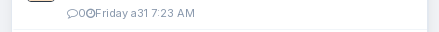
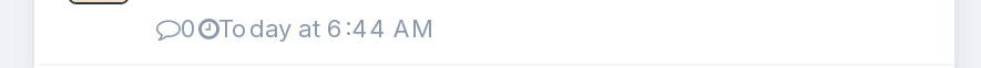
[78,6,195,20] 0 Friday a31 7:23 AM -> [181,13,433,44] 0 Today at 6:44 AM

